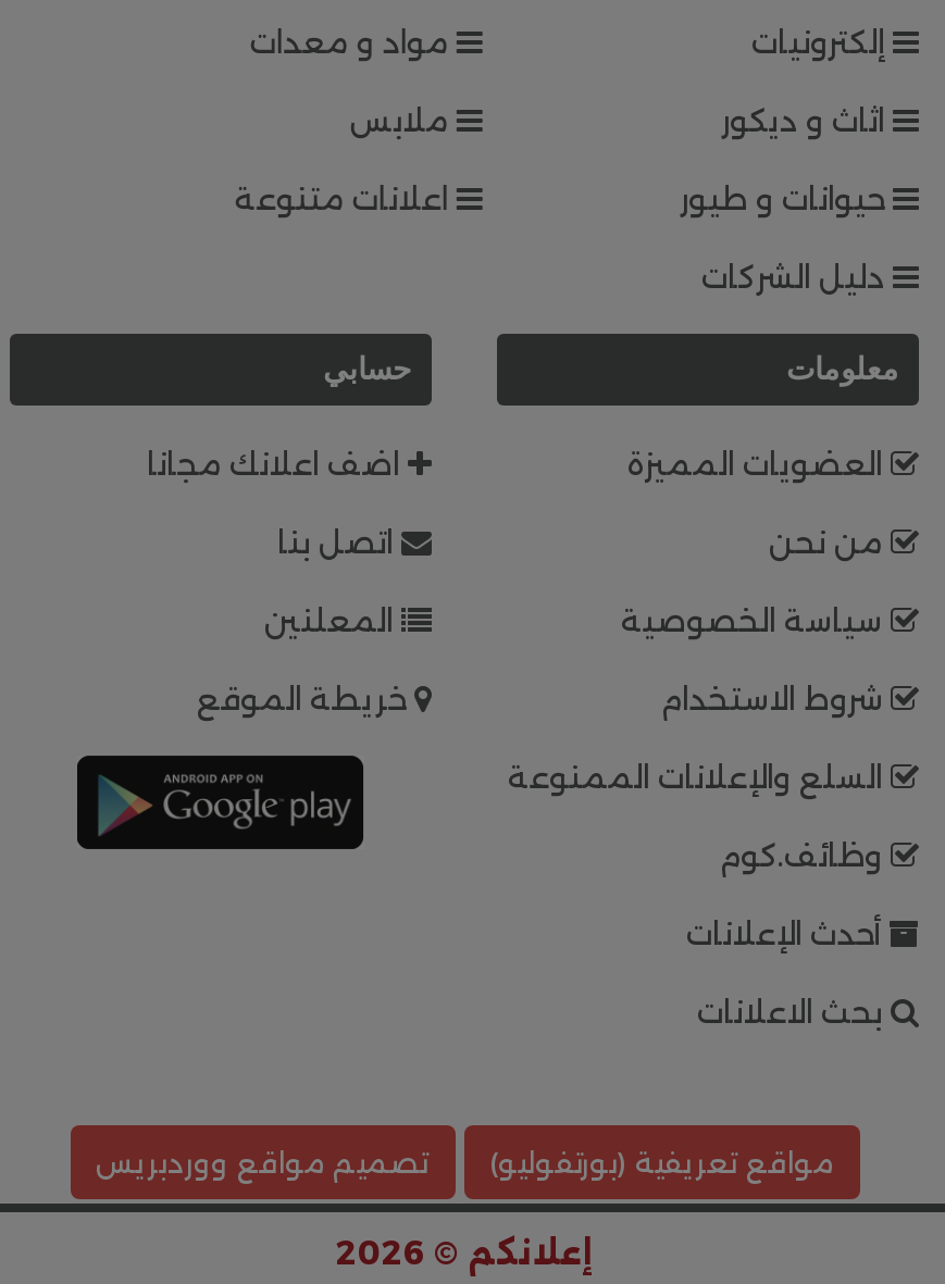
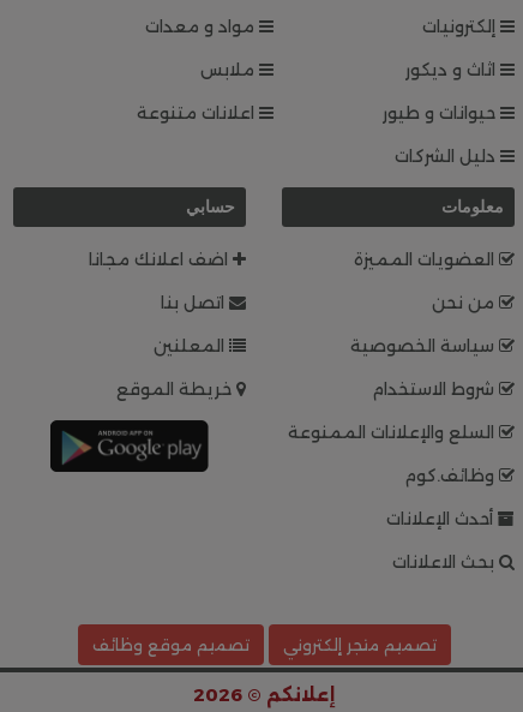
[96,1146,833,1181] مواقع تعريفية (بورتفوليو) | تصميم مواقع ووردبريس -> [92,636,436,655] تصميم متجر إلكتروني | تصميم موقع وظائف

